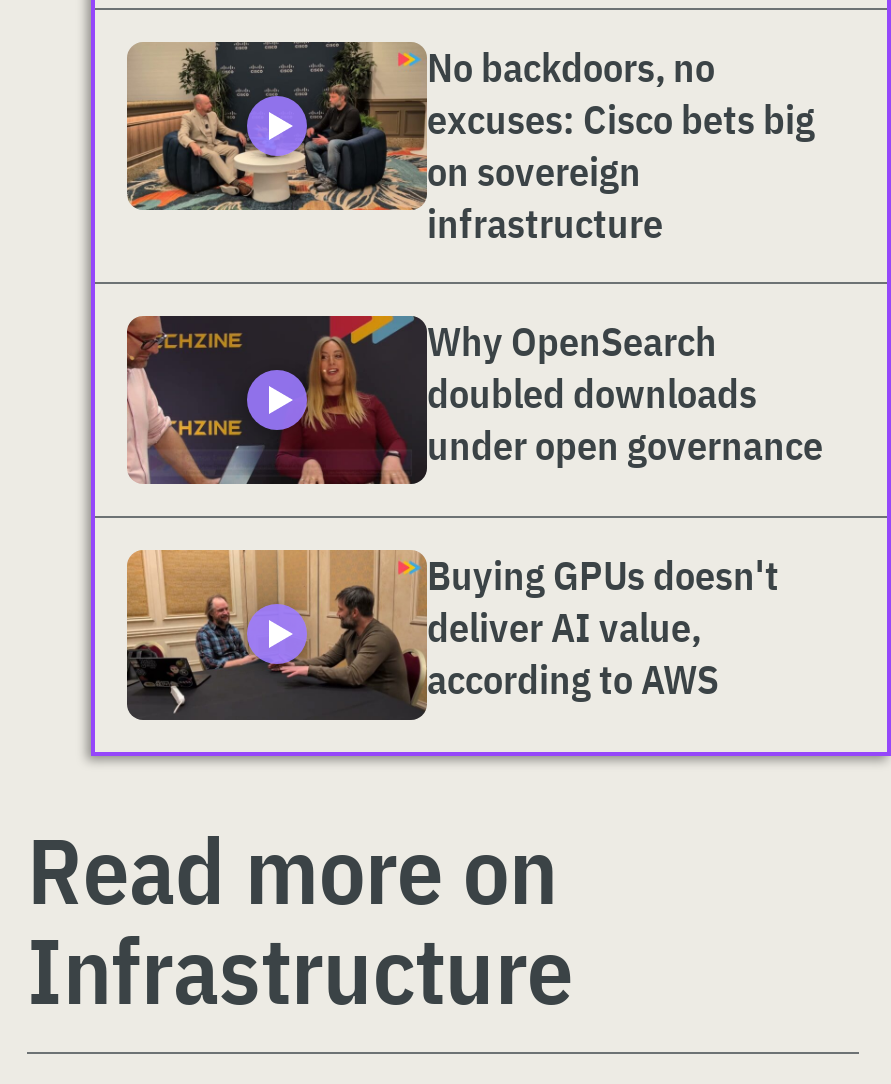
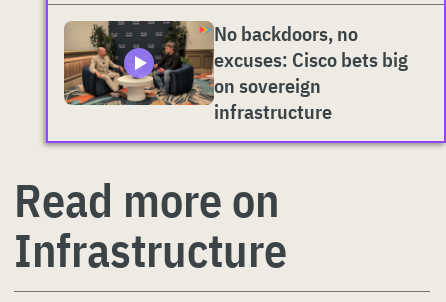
[125,313,823,706] [image] | Why OpenSearch | doubled downloads | under open governance | Buying GPUs doesn't | deliver AI value, | according to AWS -> none
[125,548,417,722] [image] -> none

